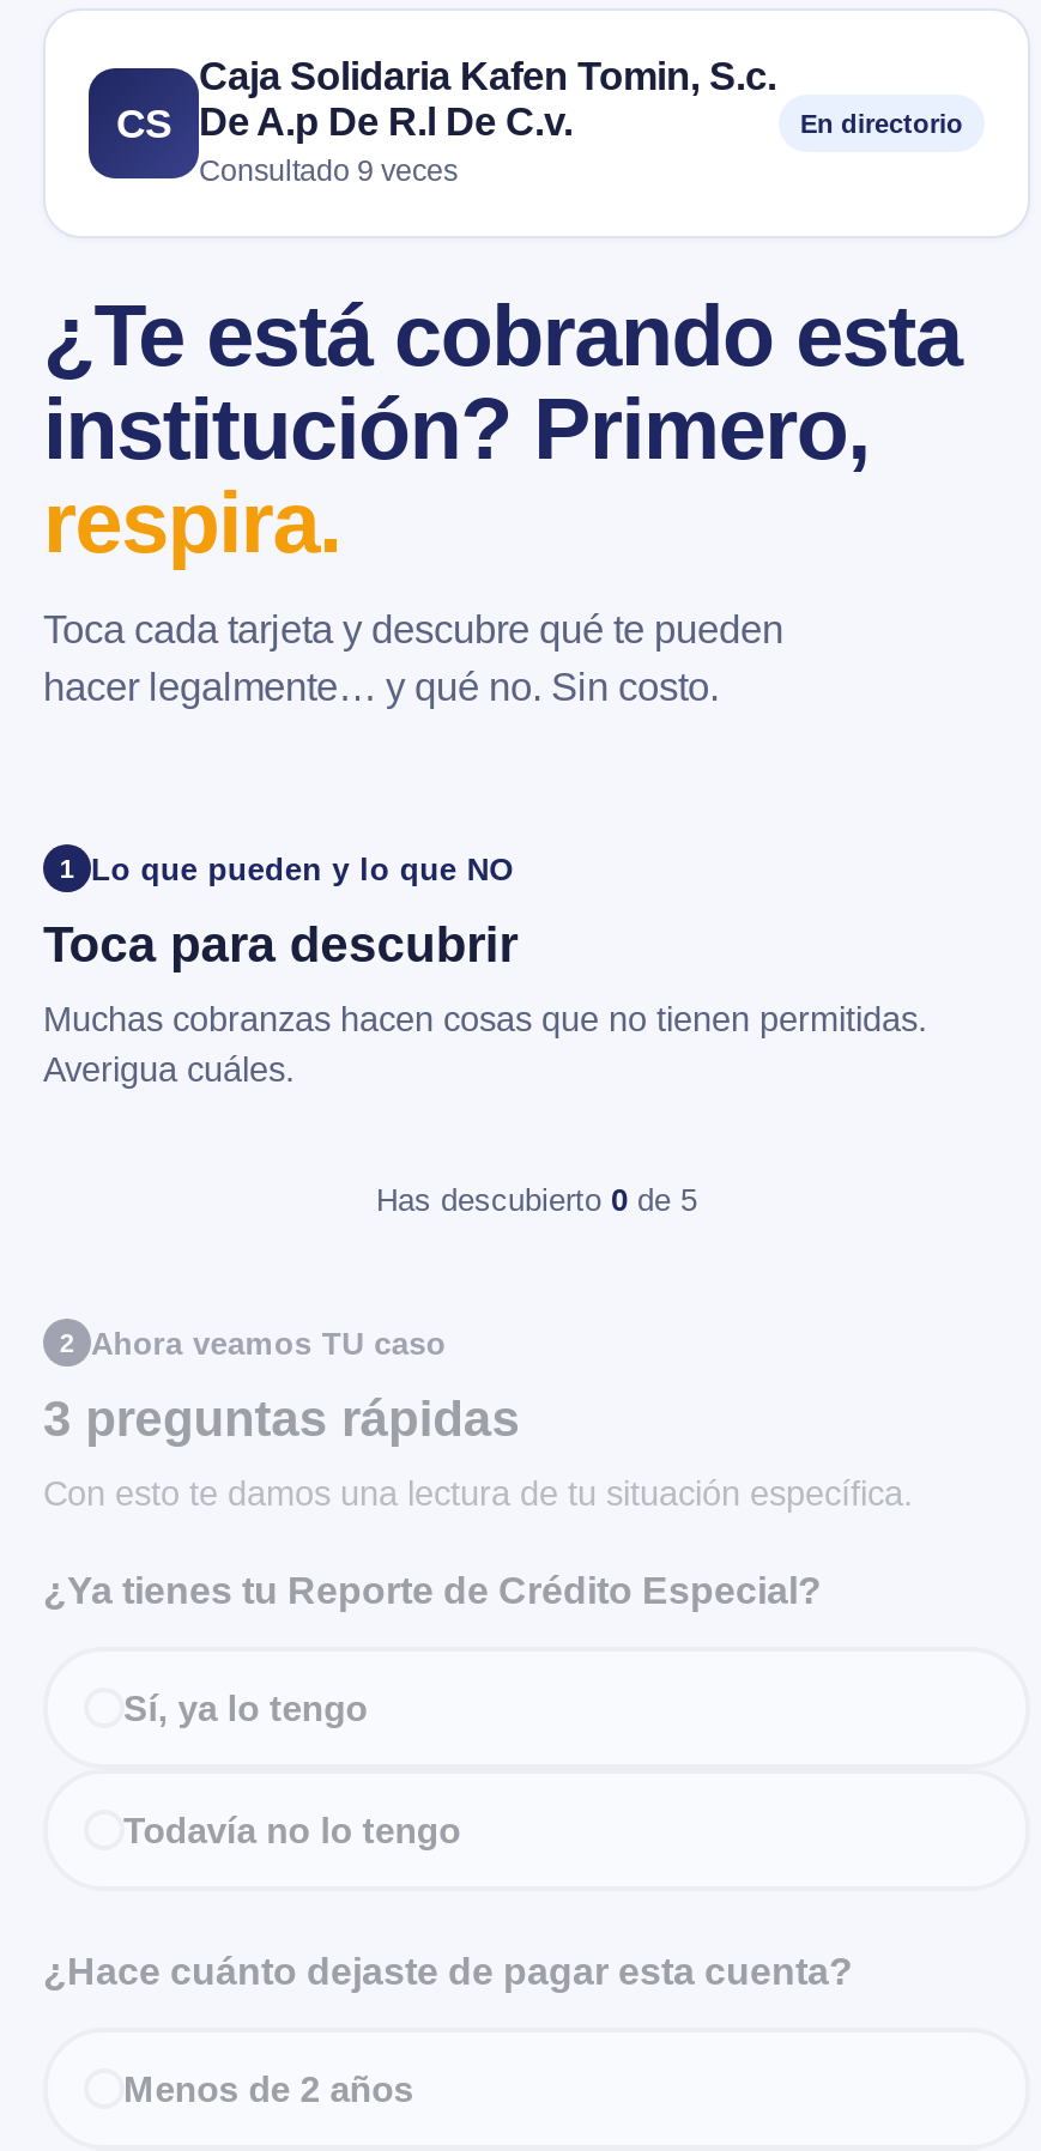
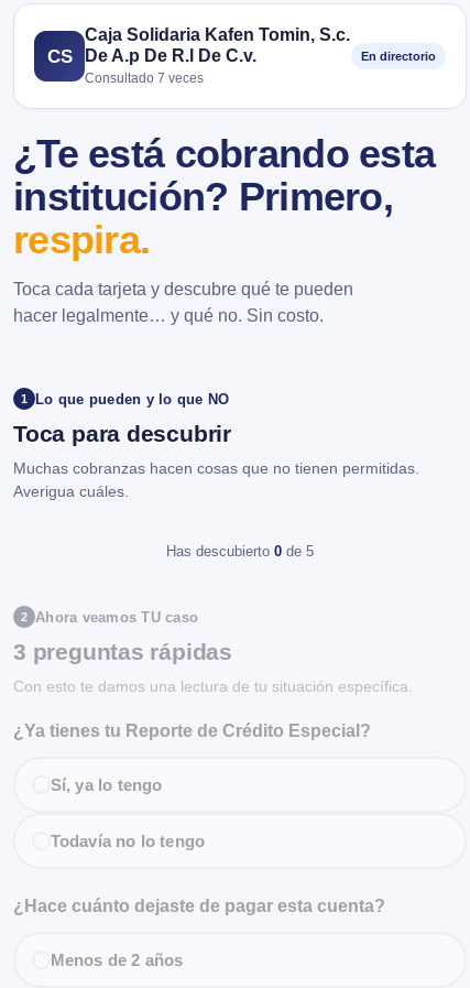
[199,156,458,189] Consultado 9 veces -> [85,70,204,86] Consultado 7 veces

